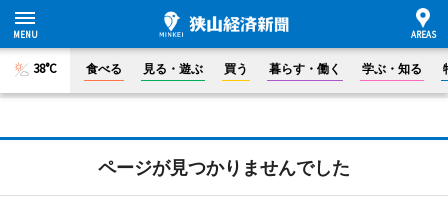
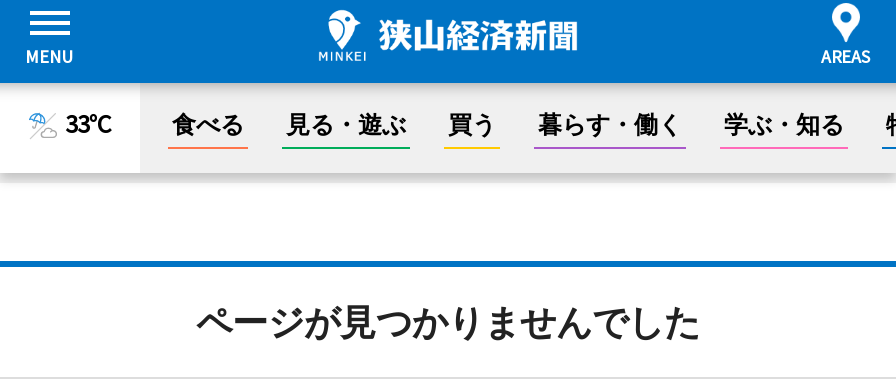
[32,60,56,77] 38°C -> [65,108,113,142] 33°C

